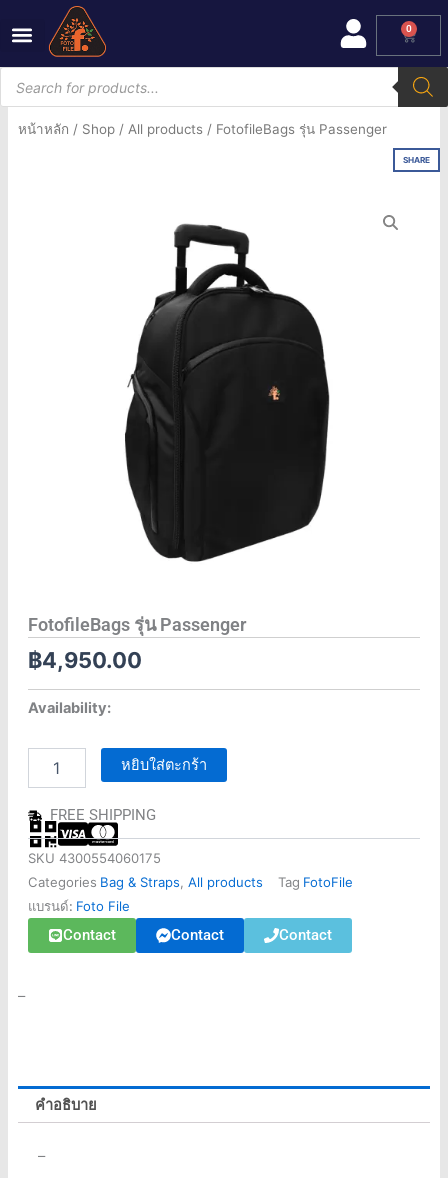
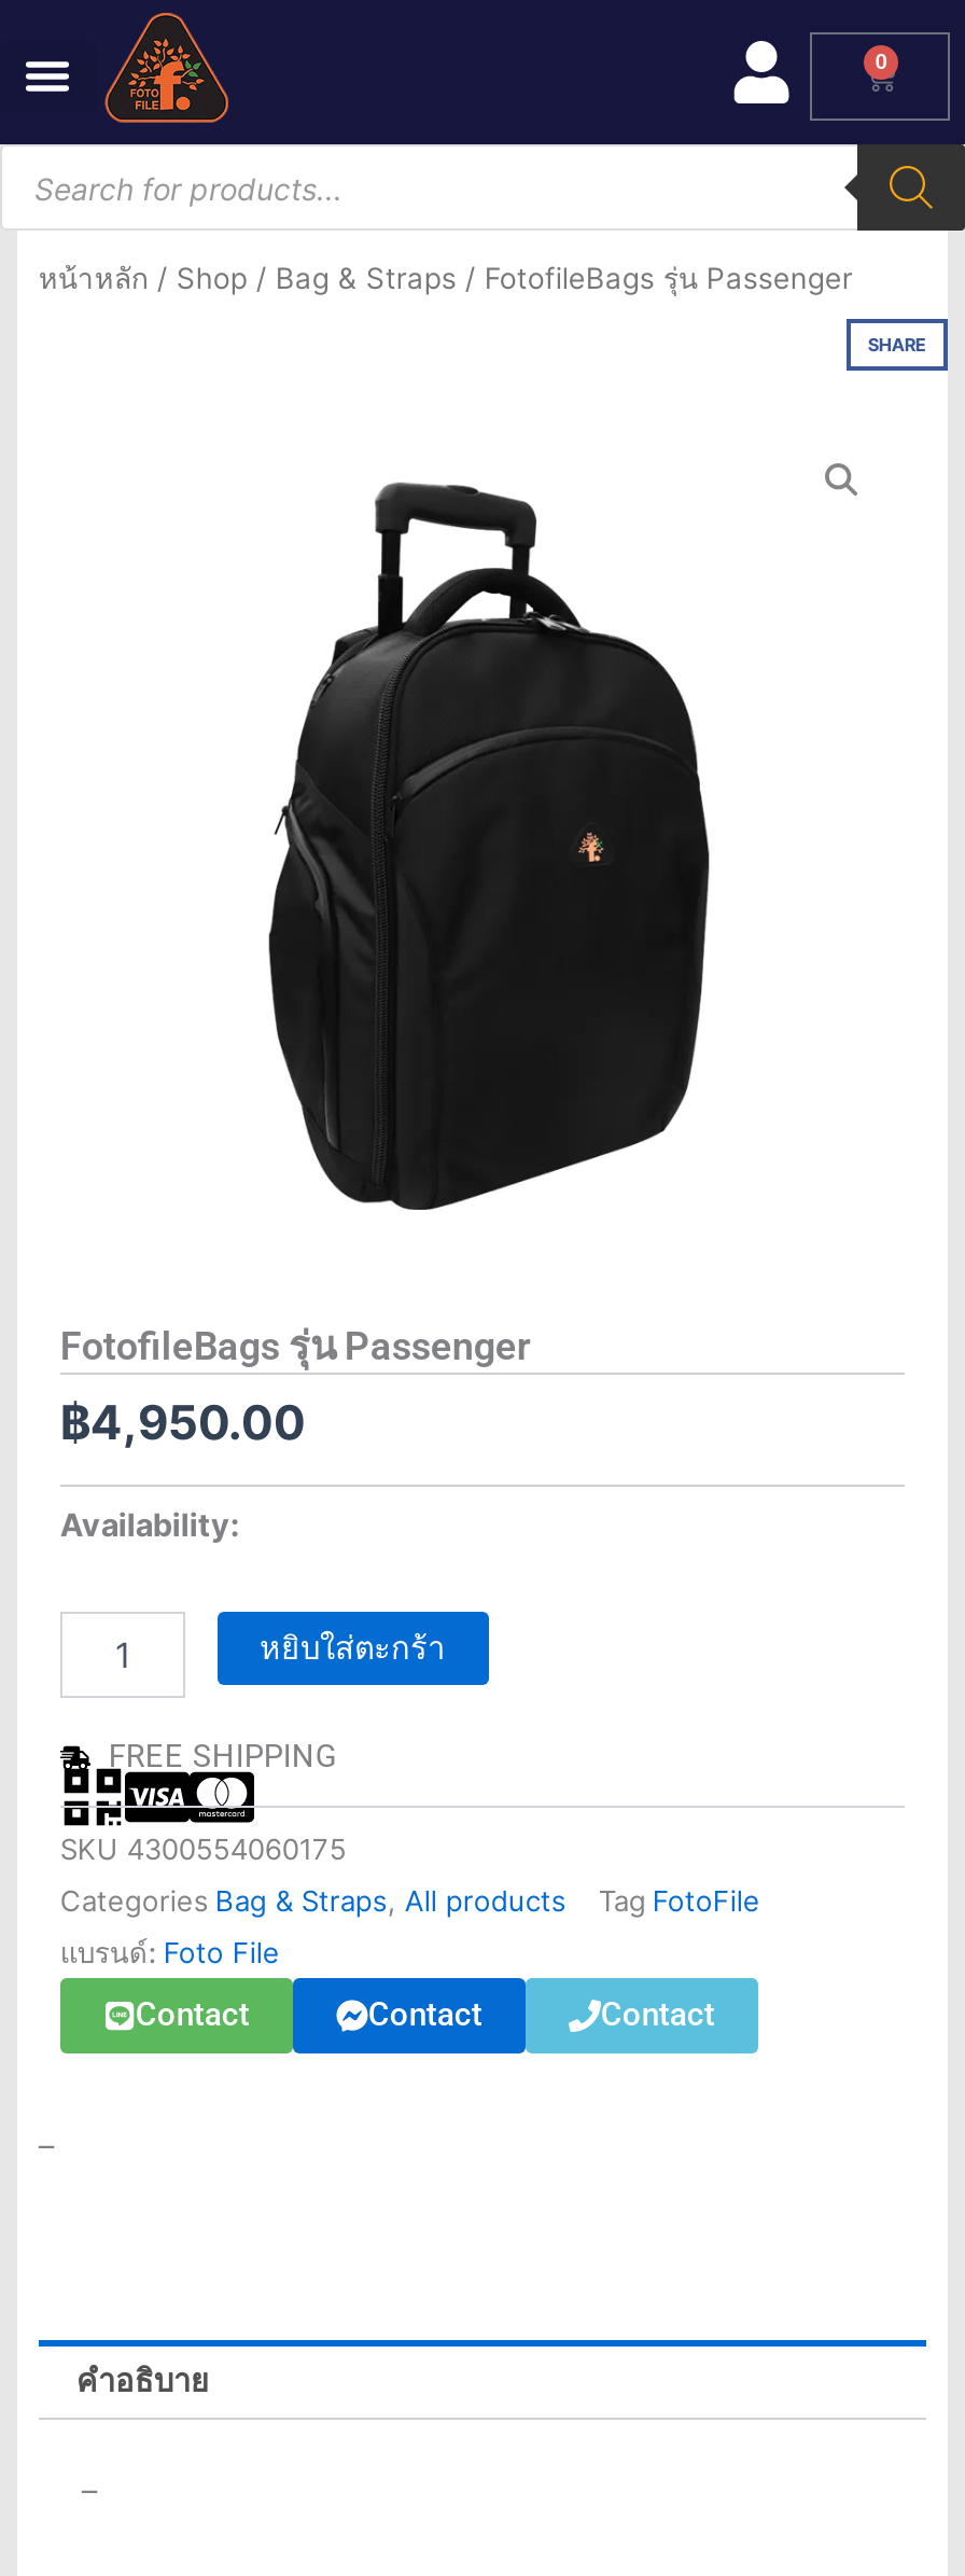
[18,121,387,137] หน้าหลัก/ Shop / All products / FotofileBags รุ่น Passenger -> [39,261,853,296] หน้าหลัก/ Shop / Bag & Straps / FotofileBags รุ่น Passenger

